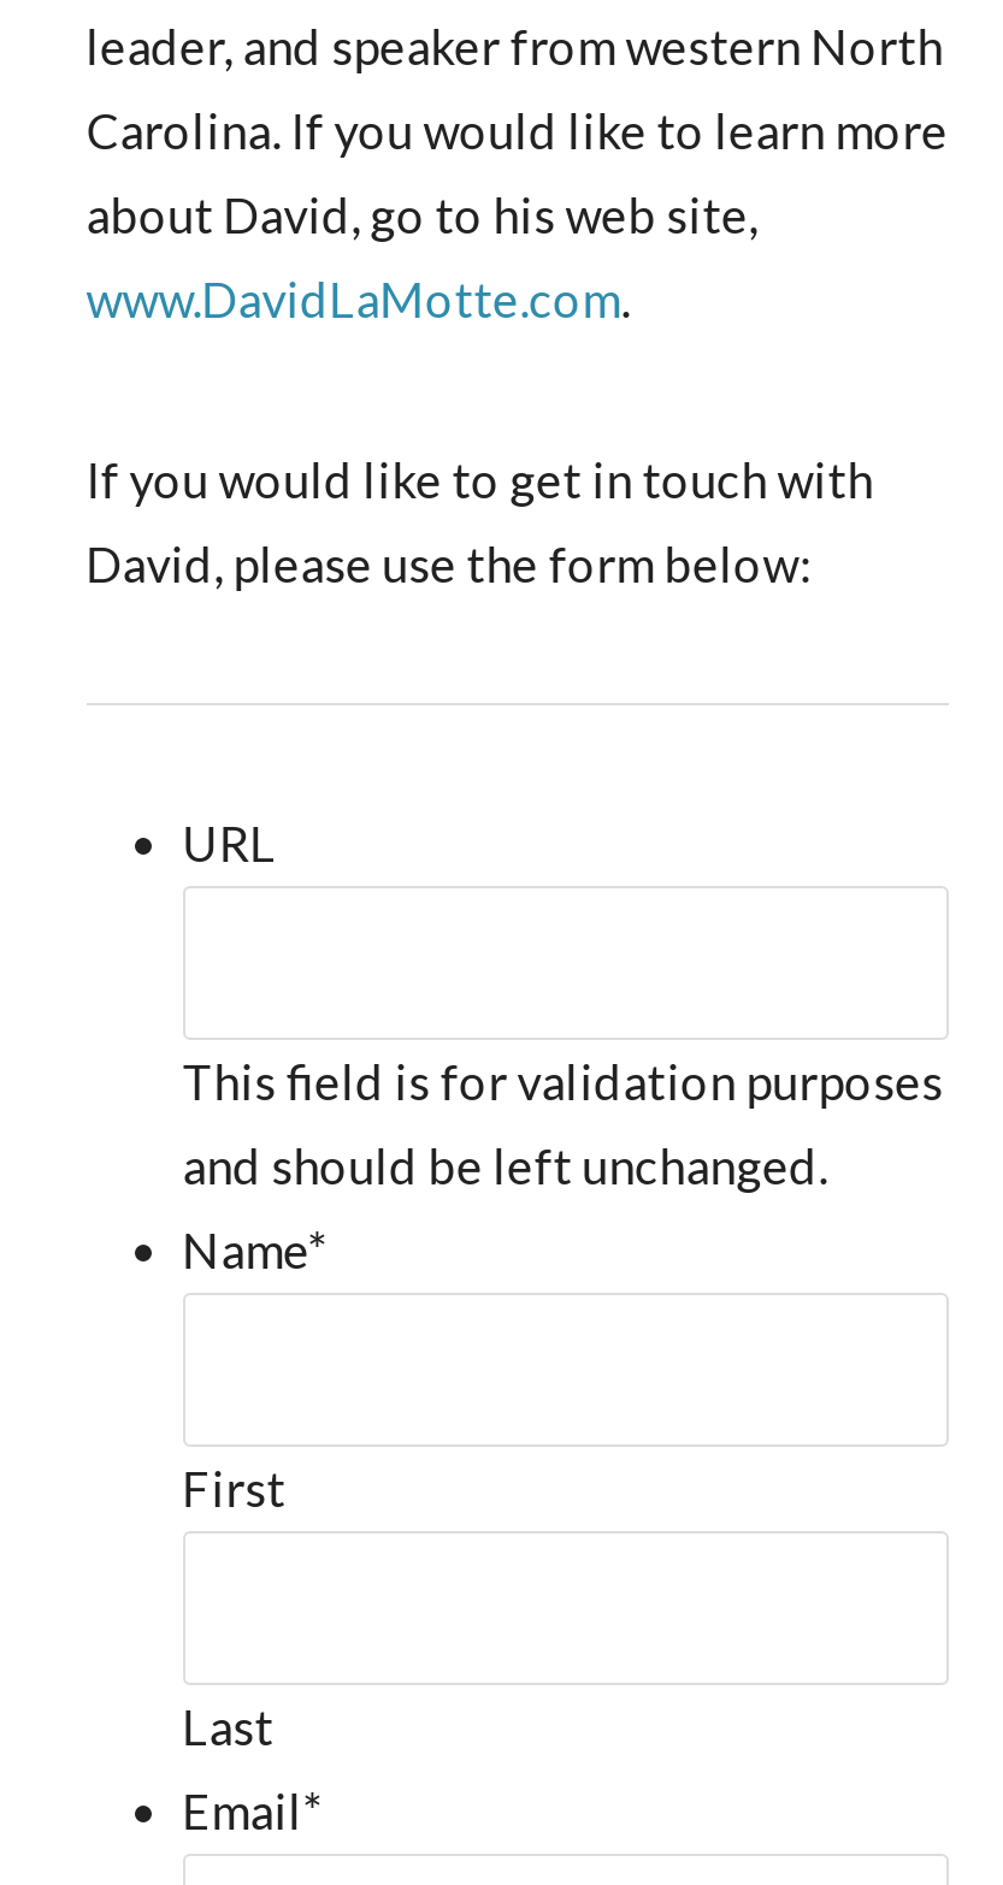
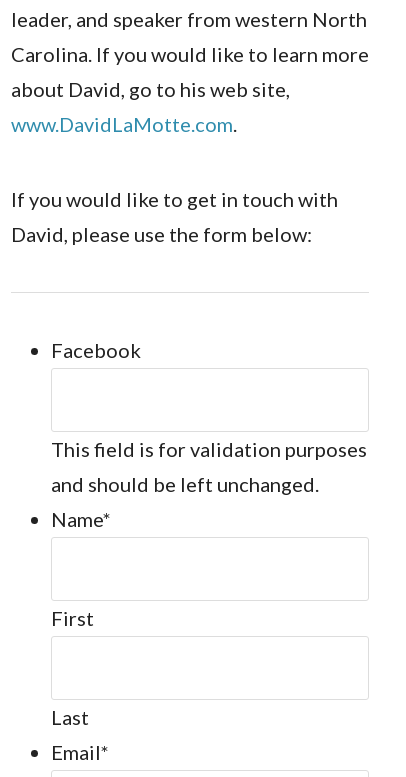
[183,814,276,871] URL -> [51,338,141,362] Facebook

